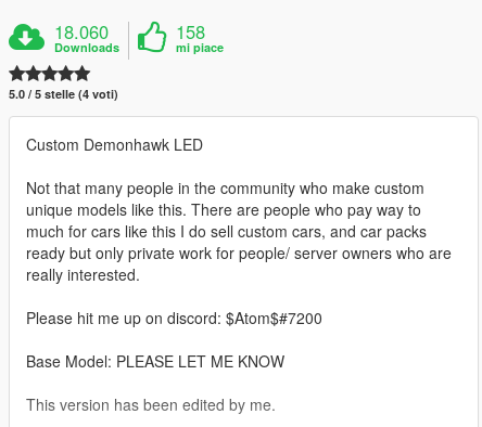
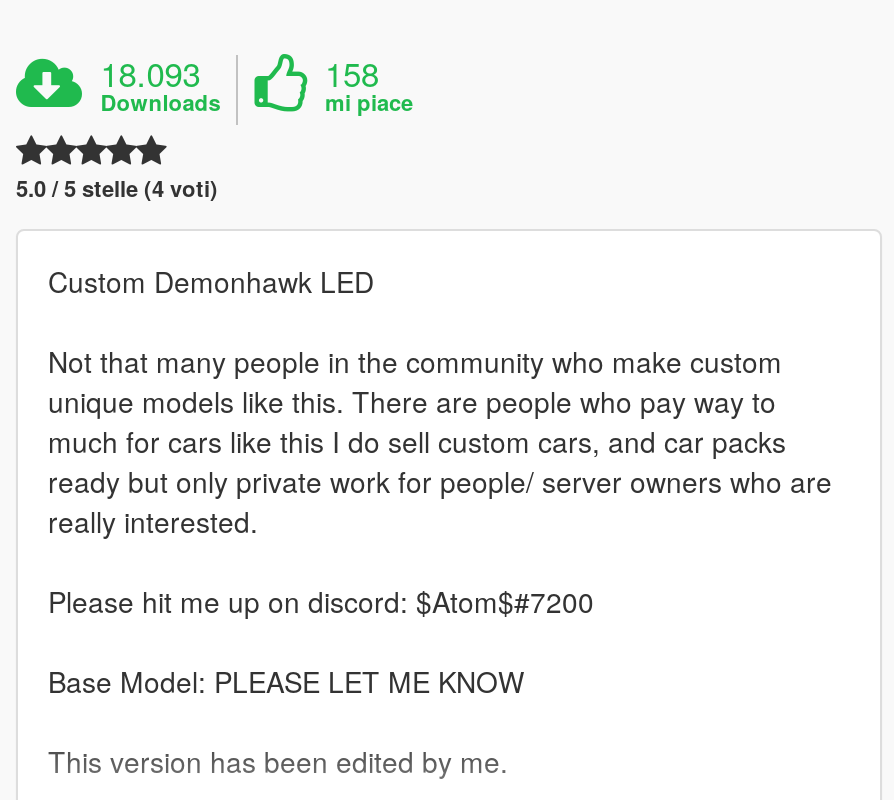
[54,18,109,44] 18.060 -> [100,49,200,97] 18.093

